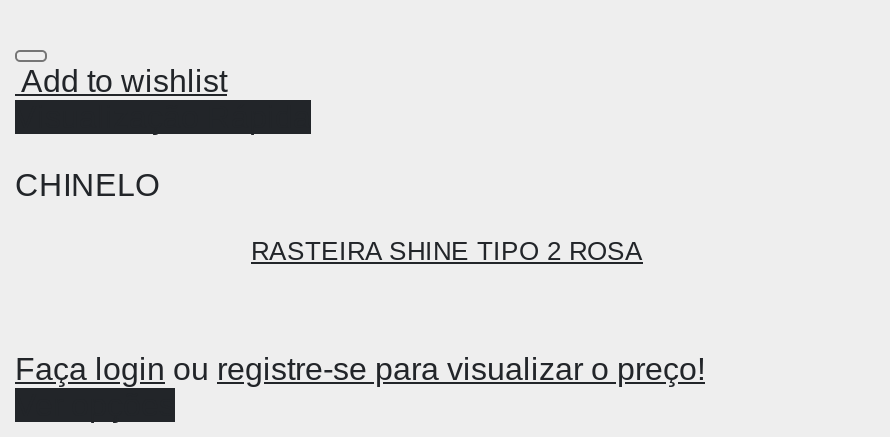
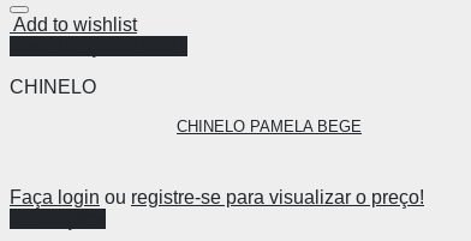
[251,237,643,267] RASTEIRA SHINE TIPO 2 ROSA -> [177,118,362,136] CHINELO PAMELA BEGE

